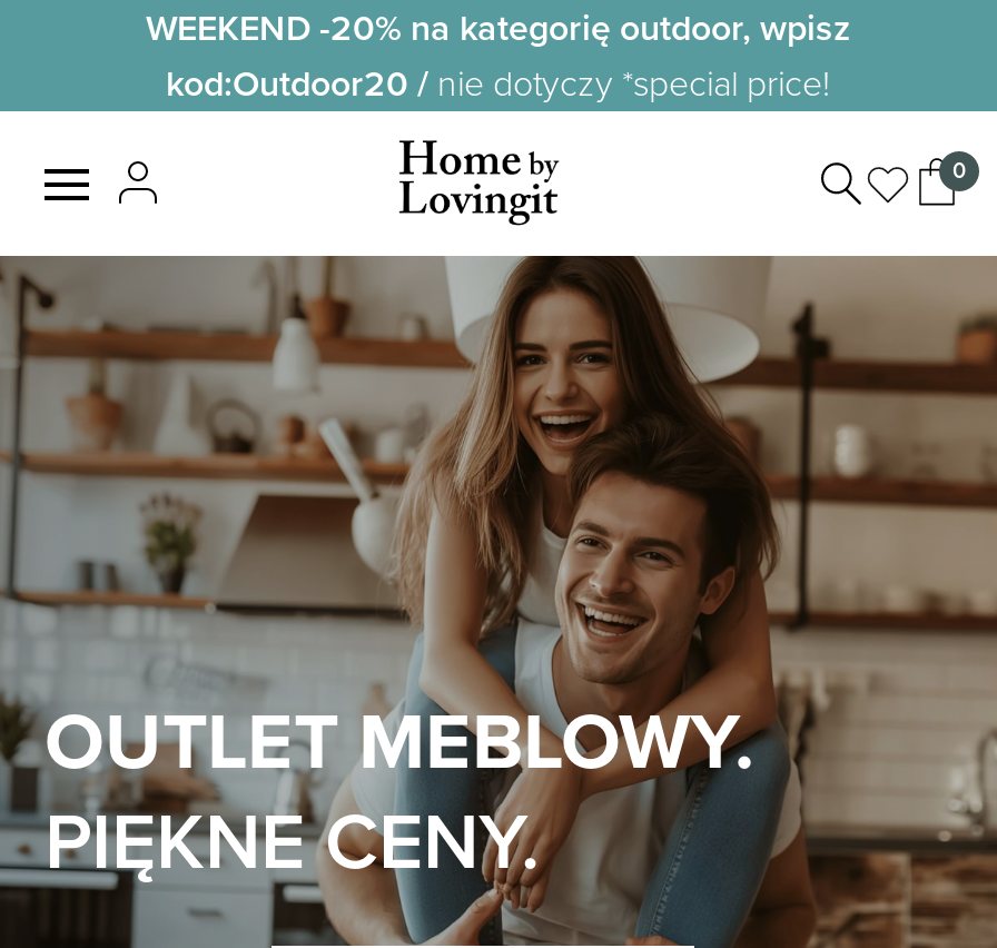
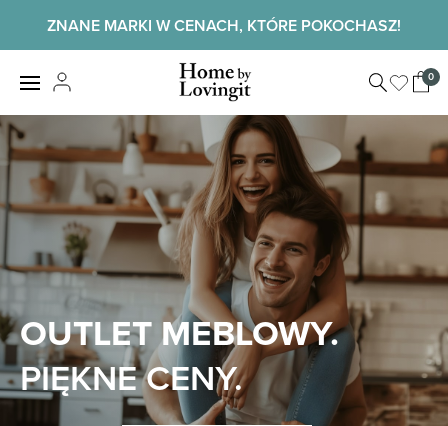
[146,2,851,109] WEEKEND -20% na kategorię outdoor, wpisz | kod:Outdoor20 / nie dotyczy *special price! -> [47,13,401,36] ZNANE MARKI W CENACH, KTÓRE POKOCHASZ!

